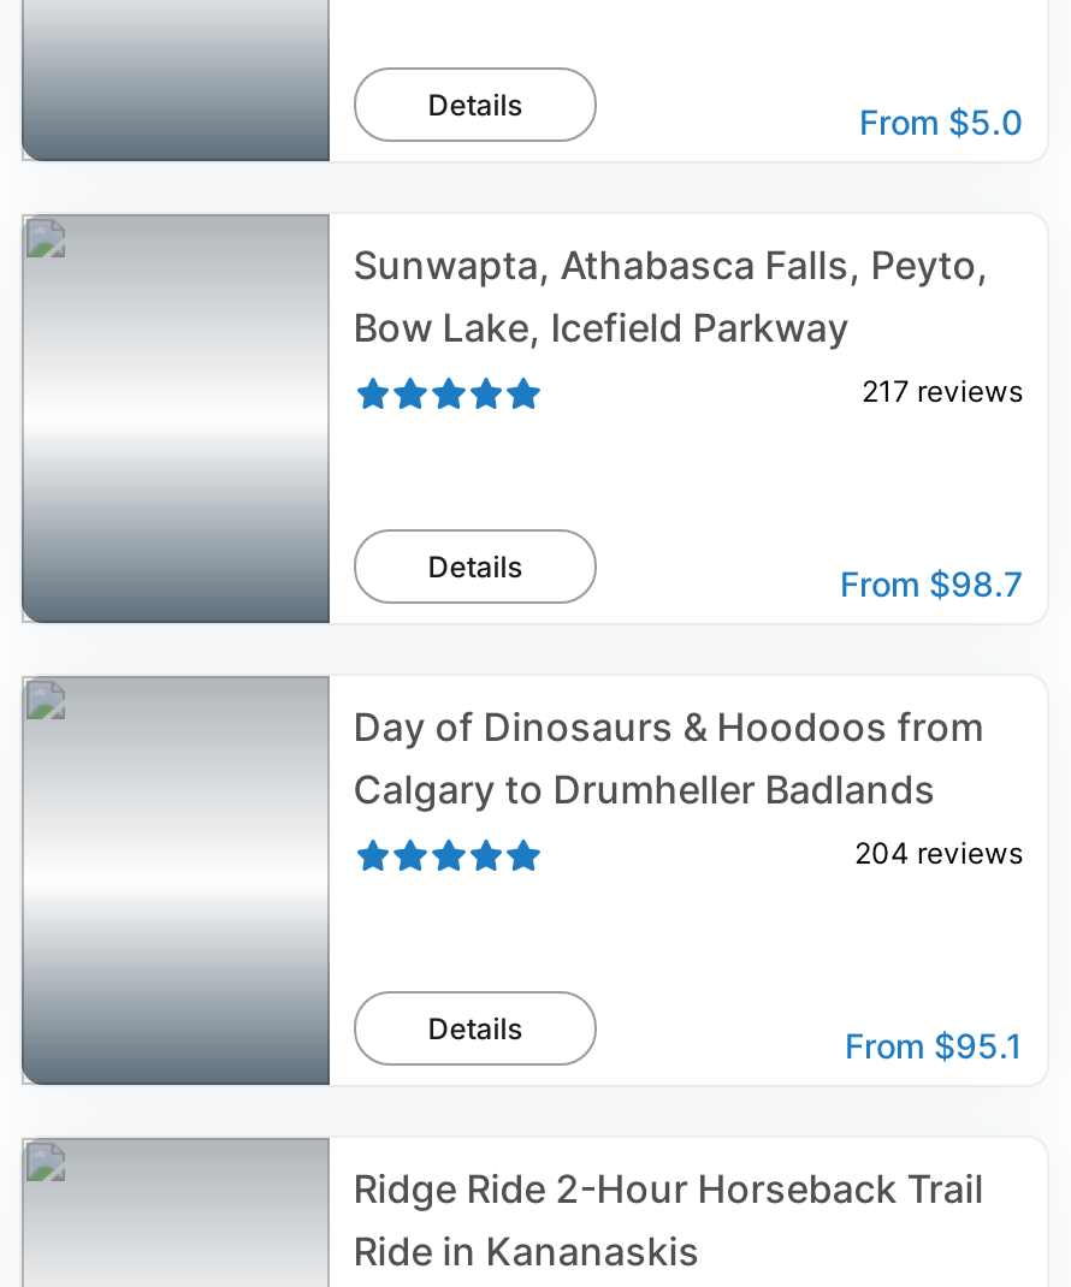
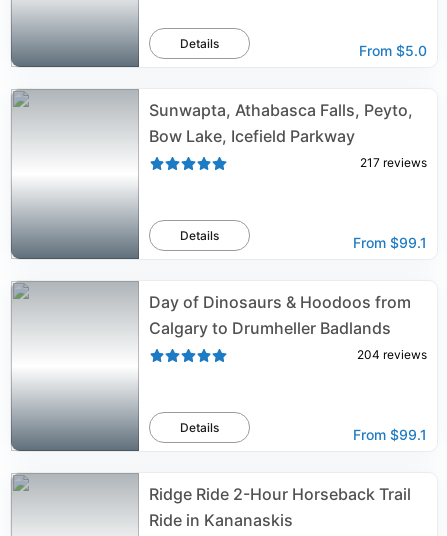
[840,563,1023,604] From $98.7 -> [353,234,427,251] From $99.1
[845,1025,1023,1066] From $95.1 -> [353,426,427,443] From $99.1

